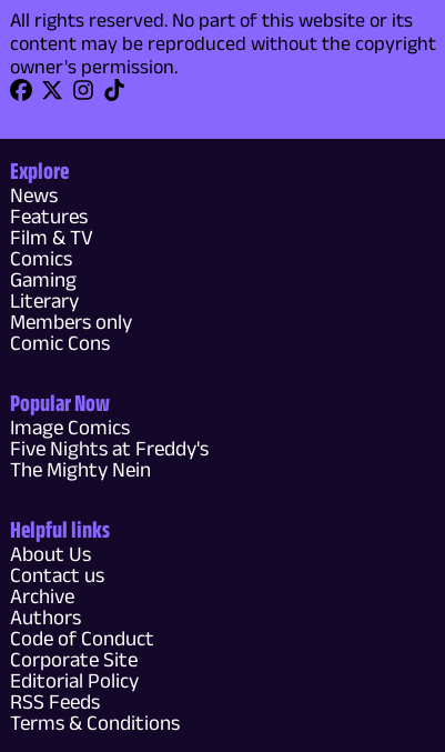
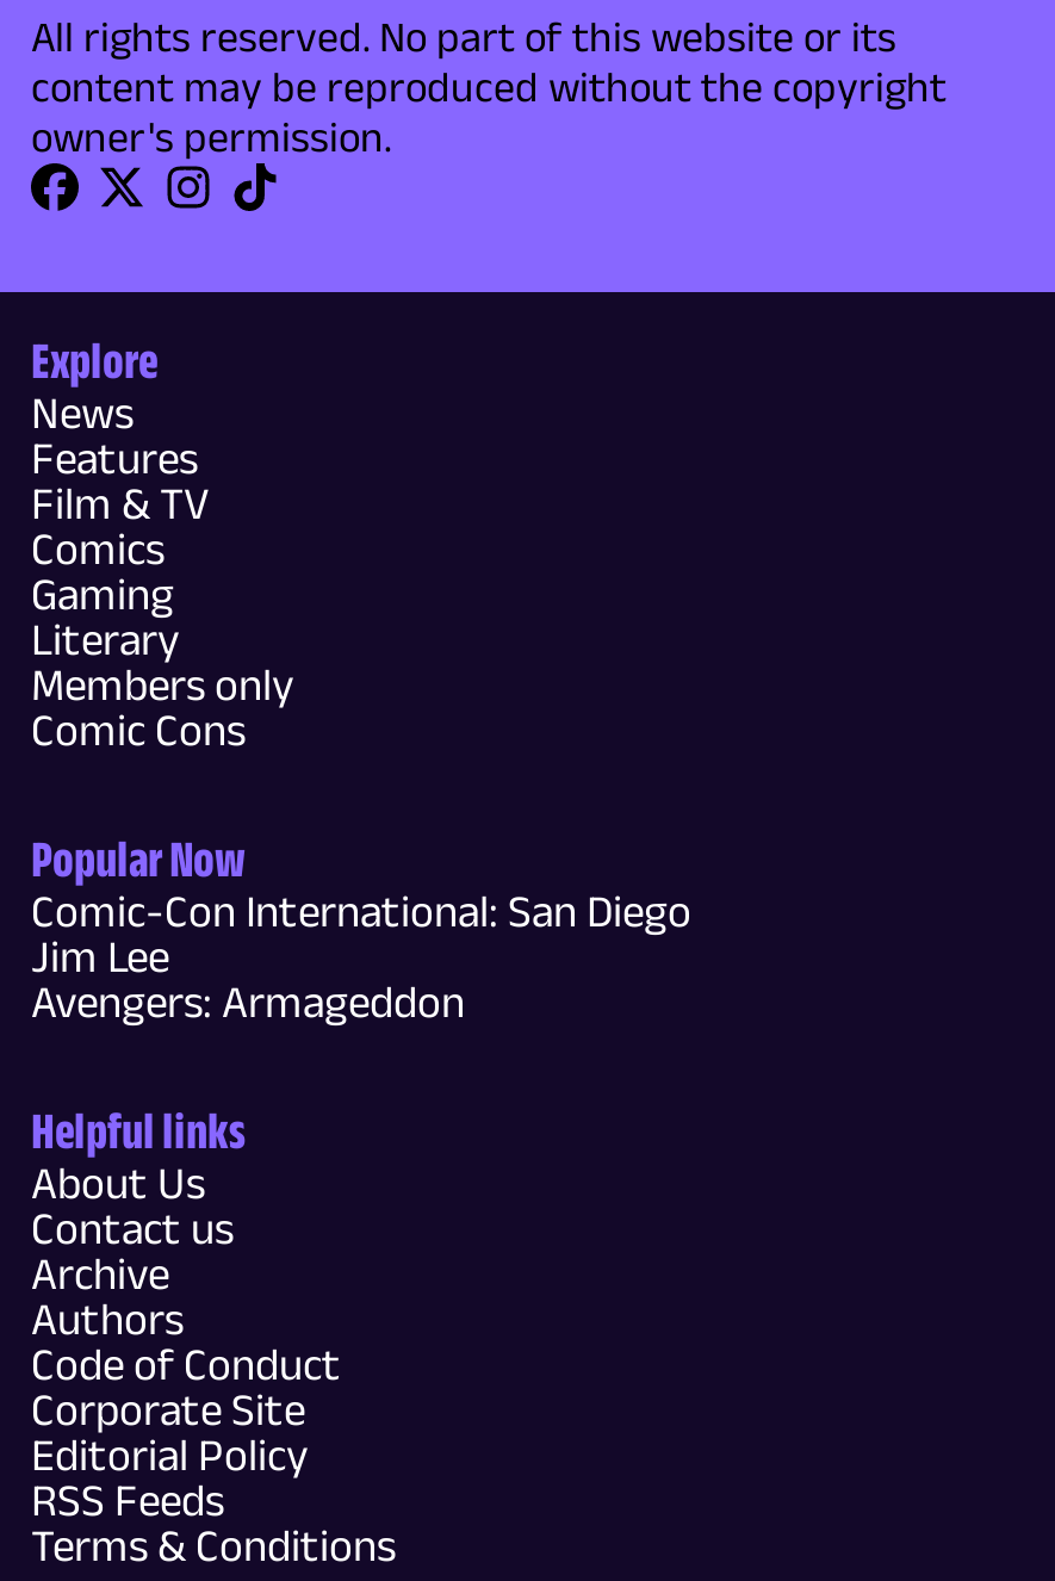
[10,415,209,481] Image Comics | Five Nights at Freddy's | The Mighty Nein -> [31,885,691,1026] Comic-Con International: San Diego | Jim Lee | Avengers: Armageddon

